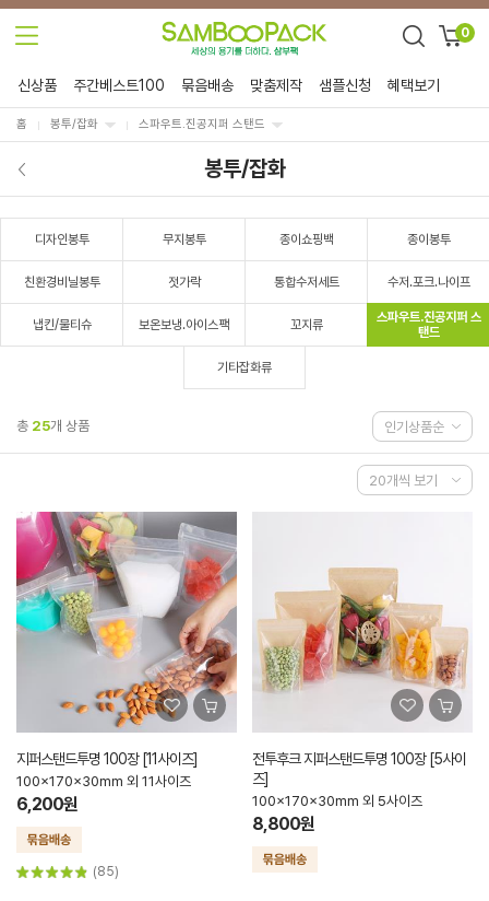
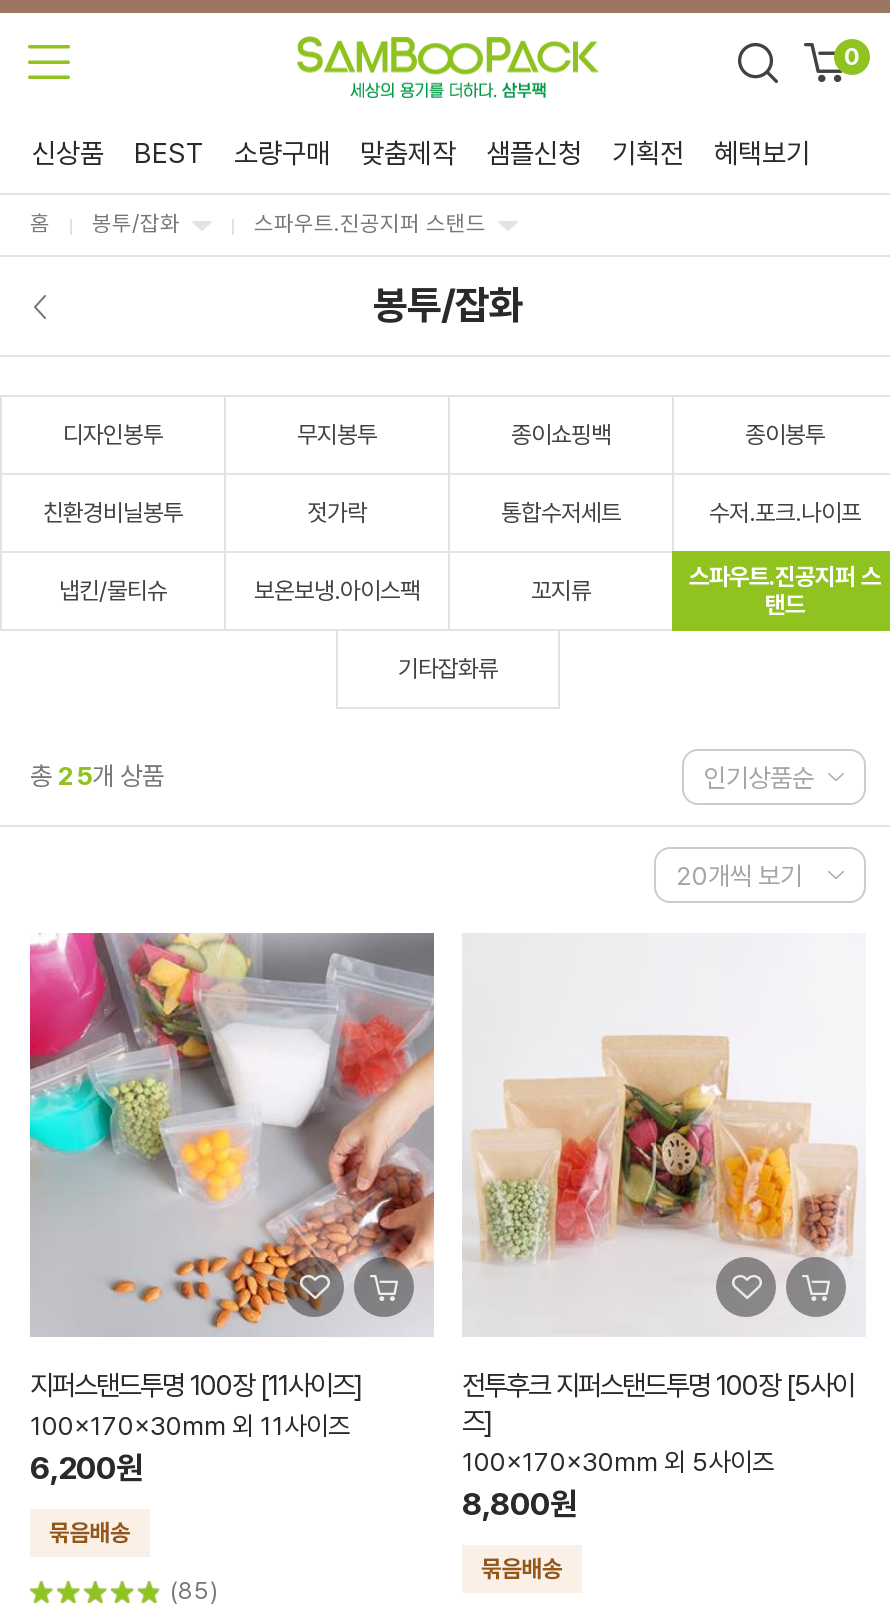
[73,77,234,94] 주간베스트100 | 묶음배송 -> [134,137,330,169] BEST | 소량구매
none -> [612,137,684,169] 기획전

